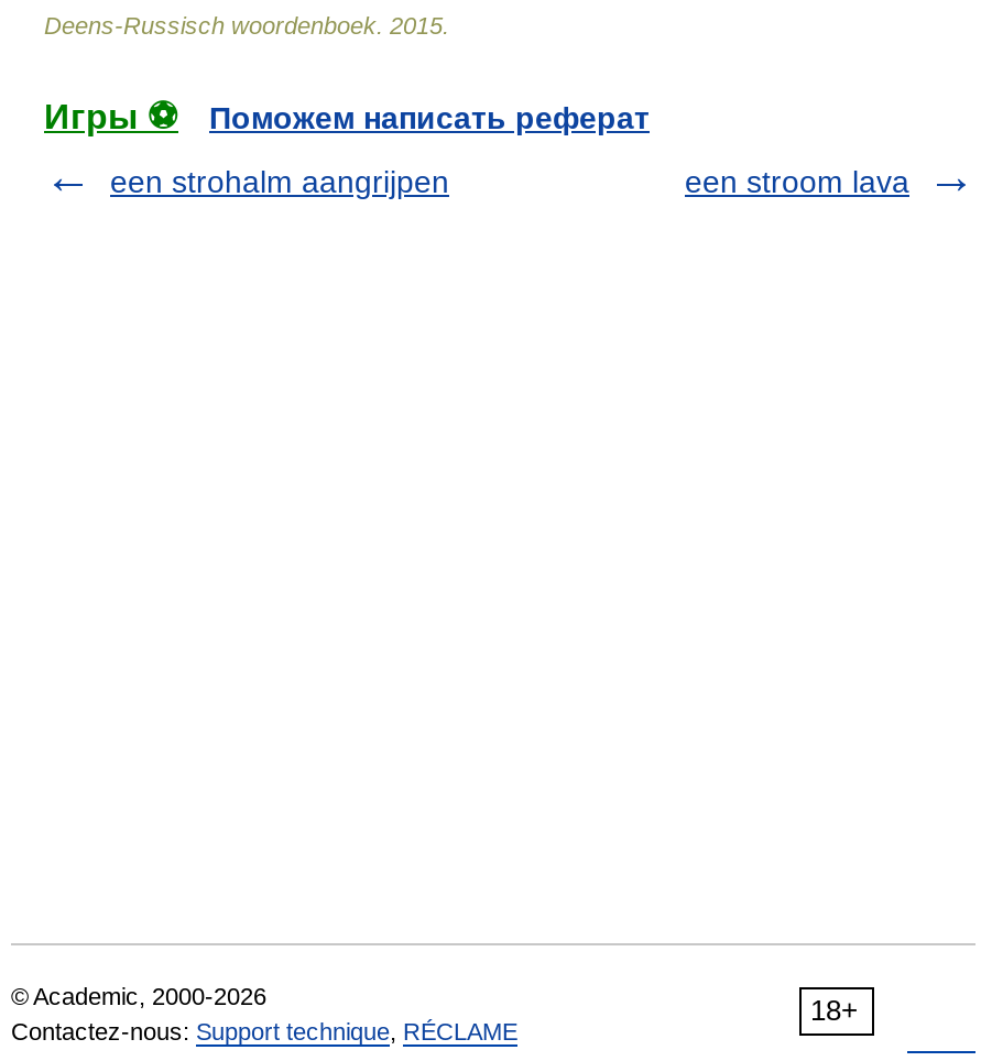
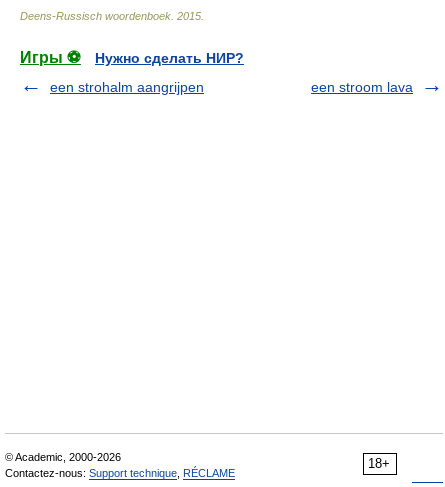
[209,100,650,135] Поможем написать реферат -> [95,50,244,66] Нужно сделать НИР?

